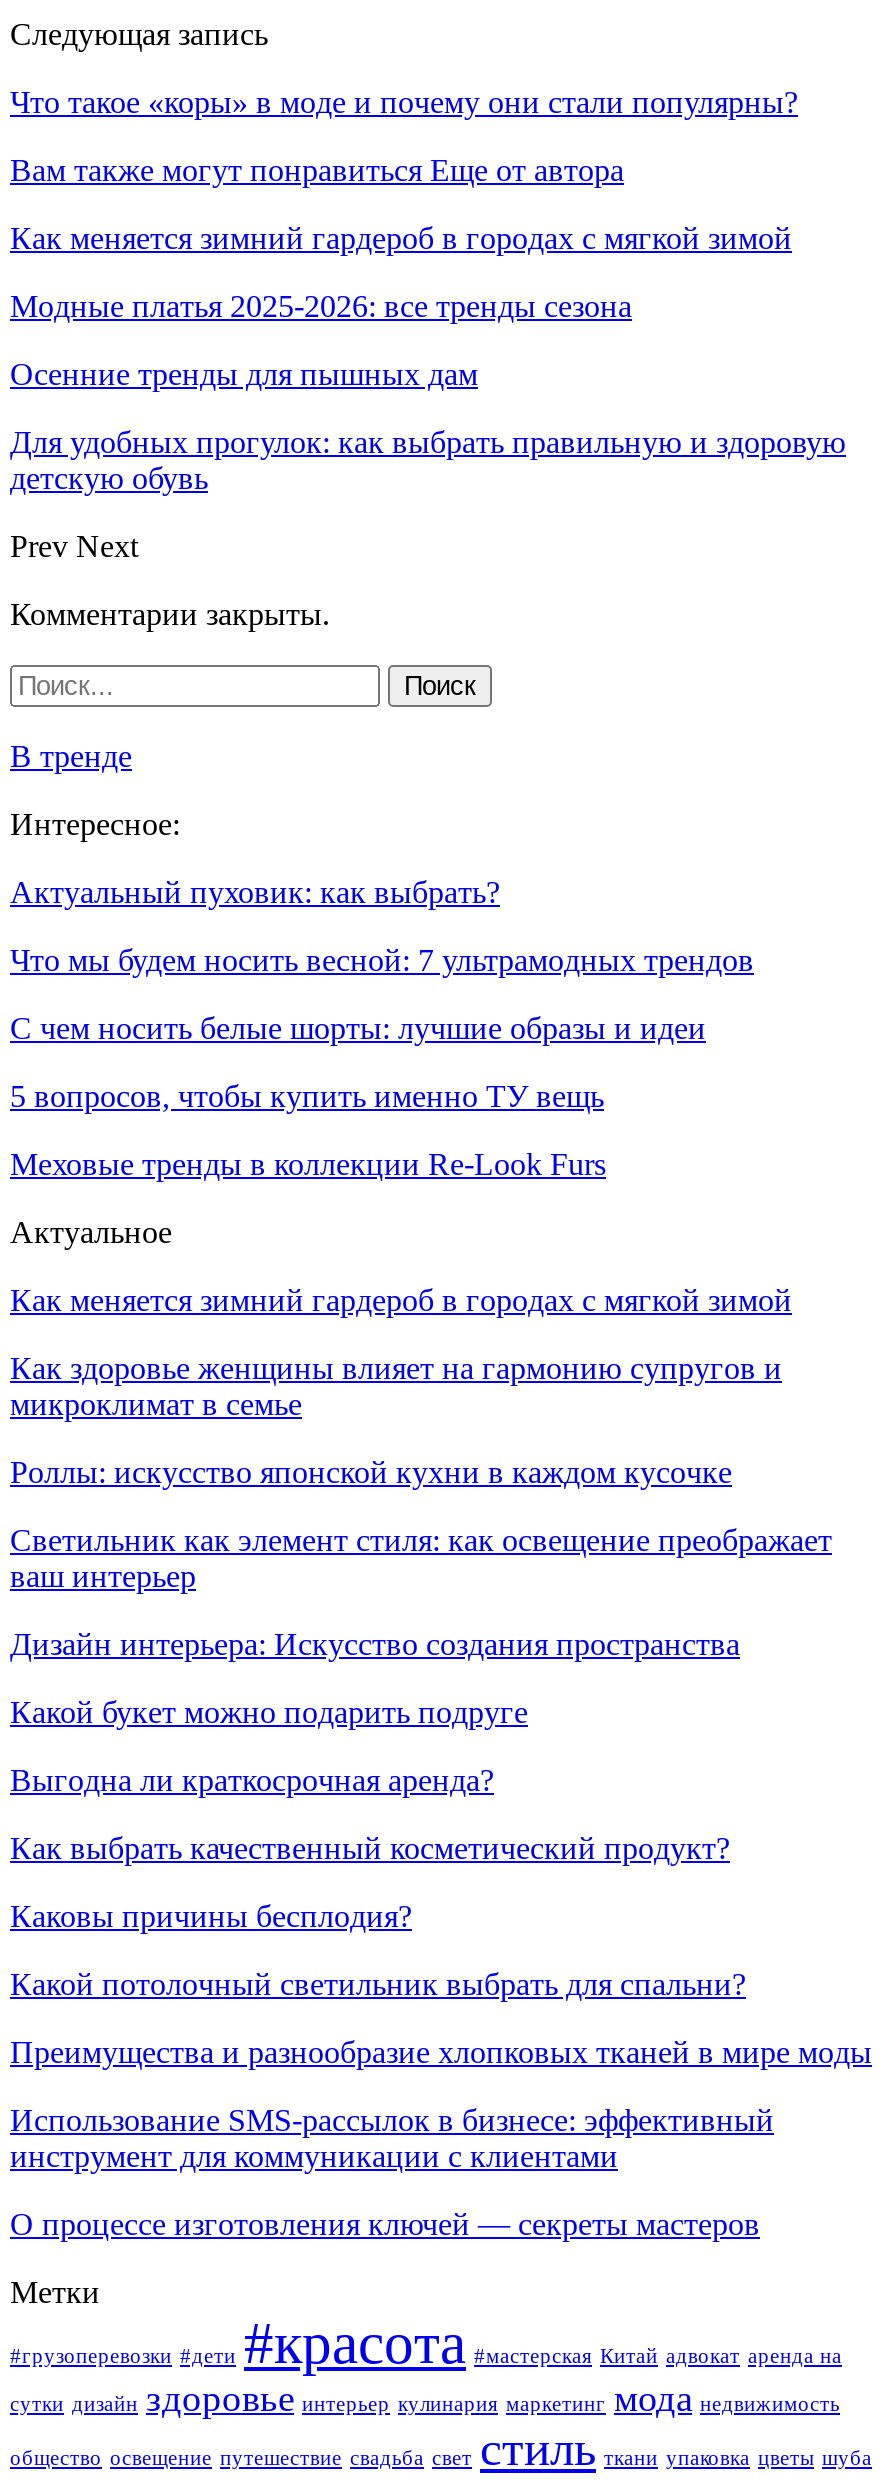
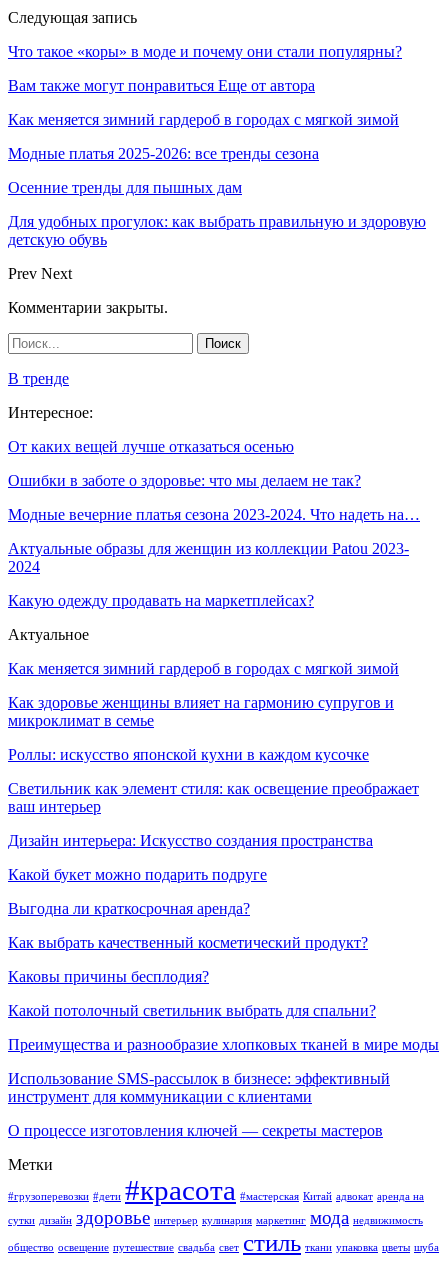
[10,875,500,909] Актуальный пуховик: как выбрать? -> [8,438,294,455] От каких вещей лучше отказаться осенью
[10,943,754,977] Что мы будем носить весной: 7 ультрамодных трендов -> [8,472,361,489] Ошибки в заботе о здоровье: что мы делаем не так?
[10,1011,706,1045] С чем носить белые шорты: лучшие образы и идеи -> [8,506,420,523] Модные вечерние платья сезона 2023-2024. Что надеть на…
[10,1079,604,1113] 5 вопросов, чтобы купить именно ТУ вещь -> [8,540,409,575] Актуальные образы для женщин из коллекции Patou 2023- | 2024
[10,1147,606,1181] Меховые тренды в коллекции Re-Look Furs -> [8,592,314,609] Какую одежду продавать на маркетплейсах?

